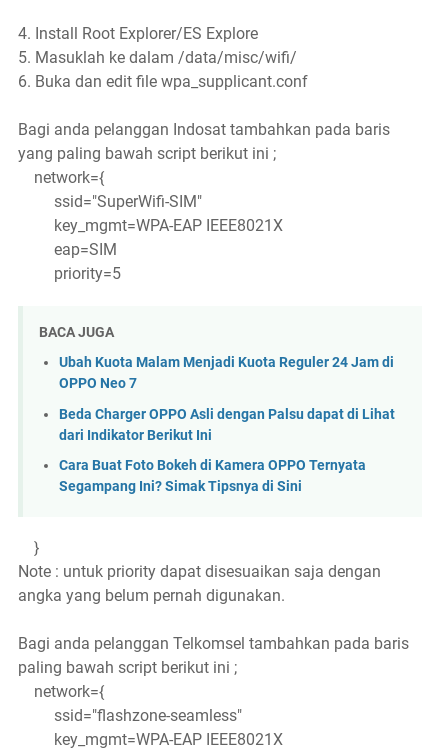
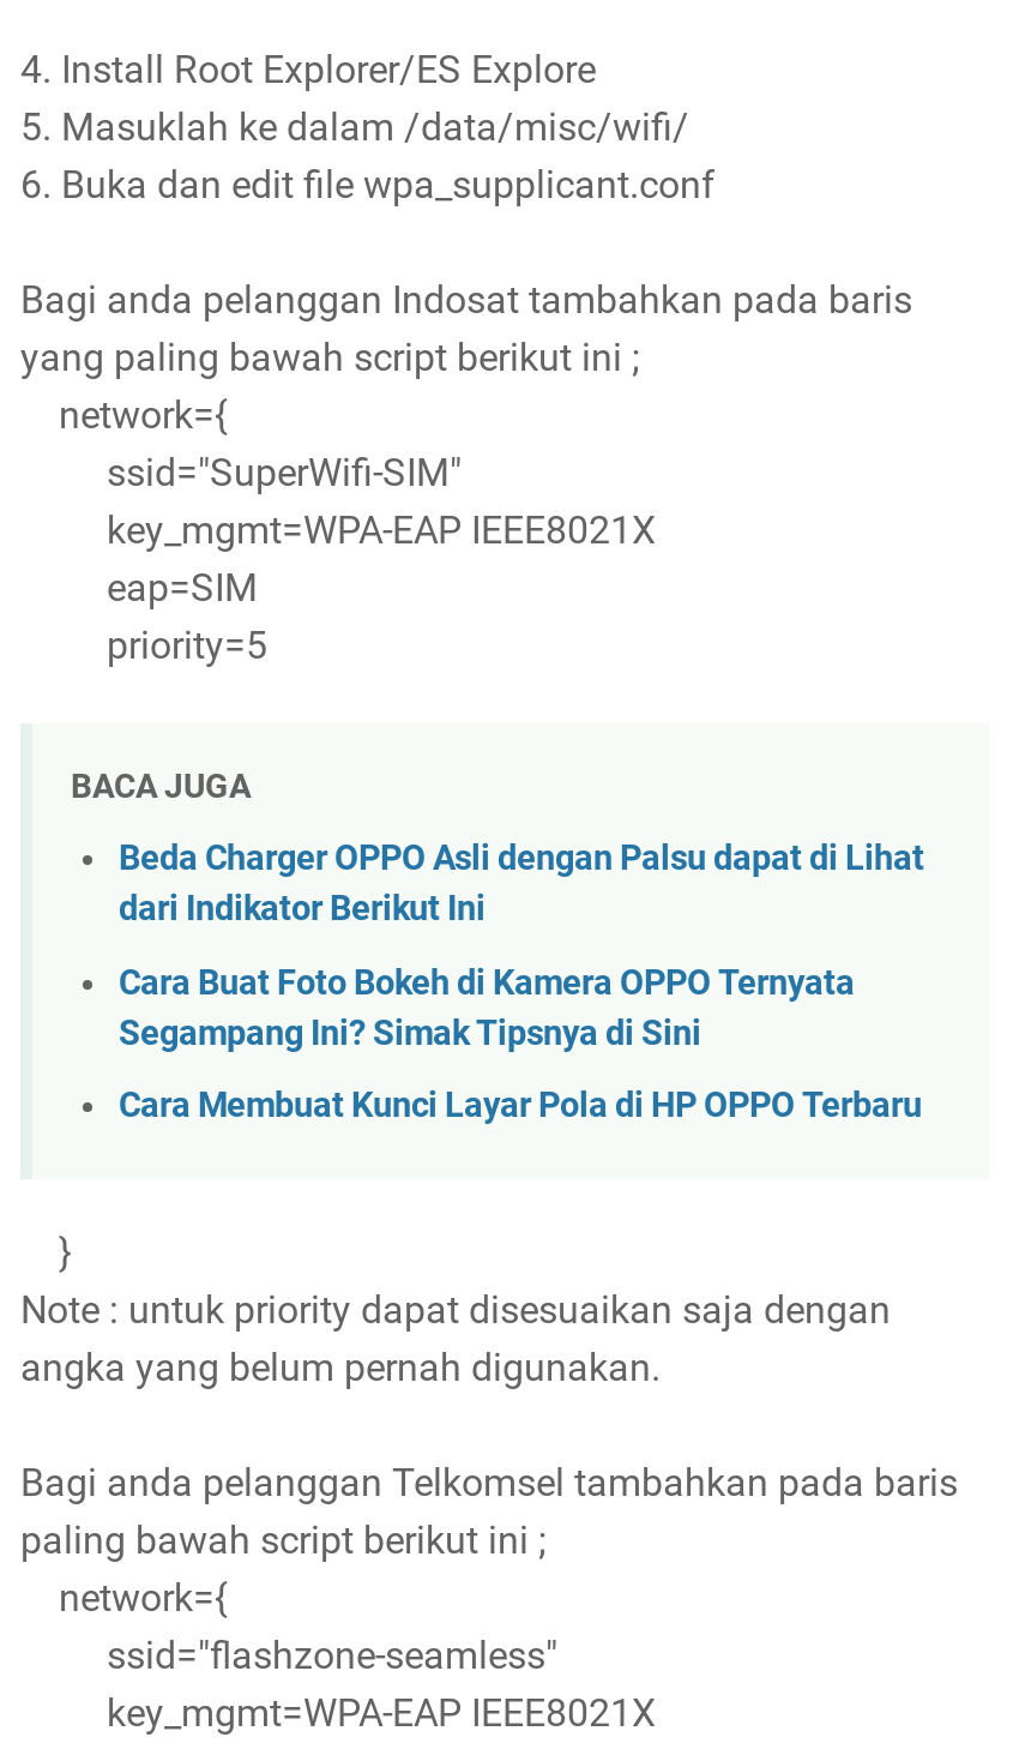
[59,354,394,392] Ubah Kuota Malam Menjadi Kuota Reguler 24 Jam di | OPPO Neo 7 -> none
moved [59,406,395,495] -> [119,839,924,1054]: Beda Charger OPPO Asli dengan Palsu dapat di Lihat | dari Indikator Berikut Ini | Cara Buat Foto Bokeh di Kamera OPPO Ternyata | Segampang Ini? Simak Tipsnya di Sini
none -> [119,1086,922,1127] Cara Membuat Kunci Layar Pola di HP OPPO Terbaru

